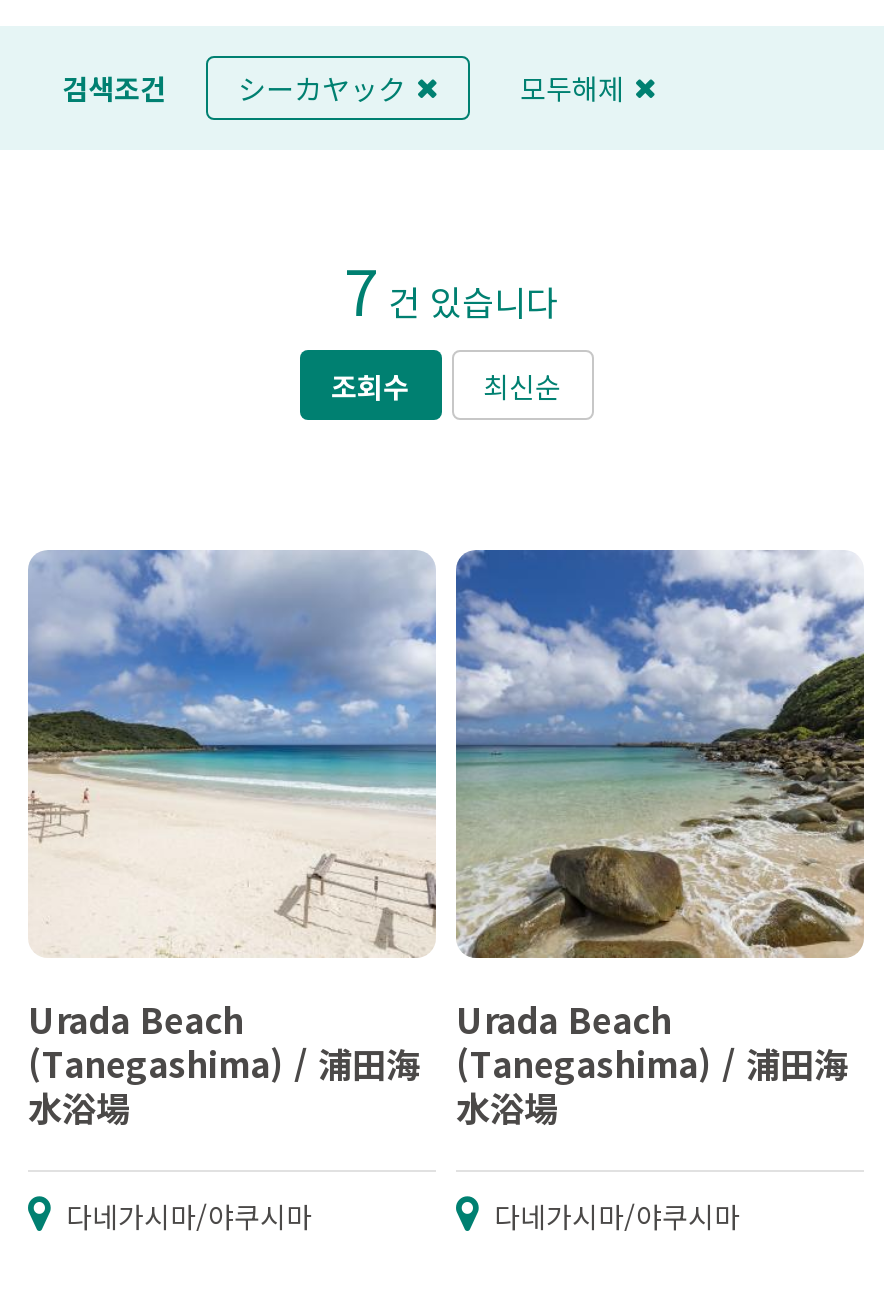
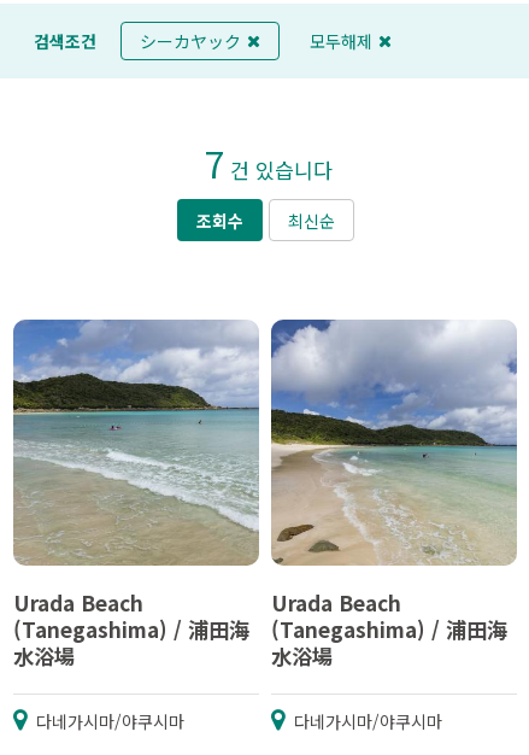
[26,550,436,956] [image] -> [12,320,259,566] [image]
[454,550,866,958] [image] -> [270,320,518,566] [image]

